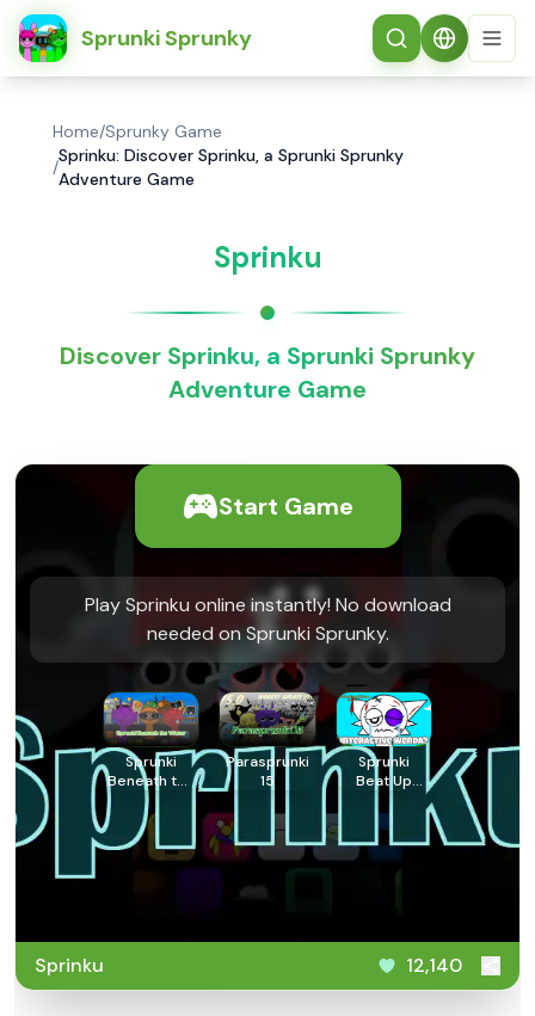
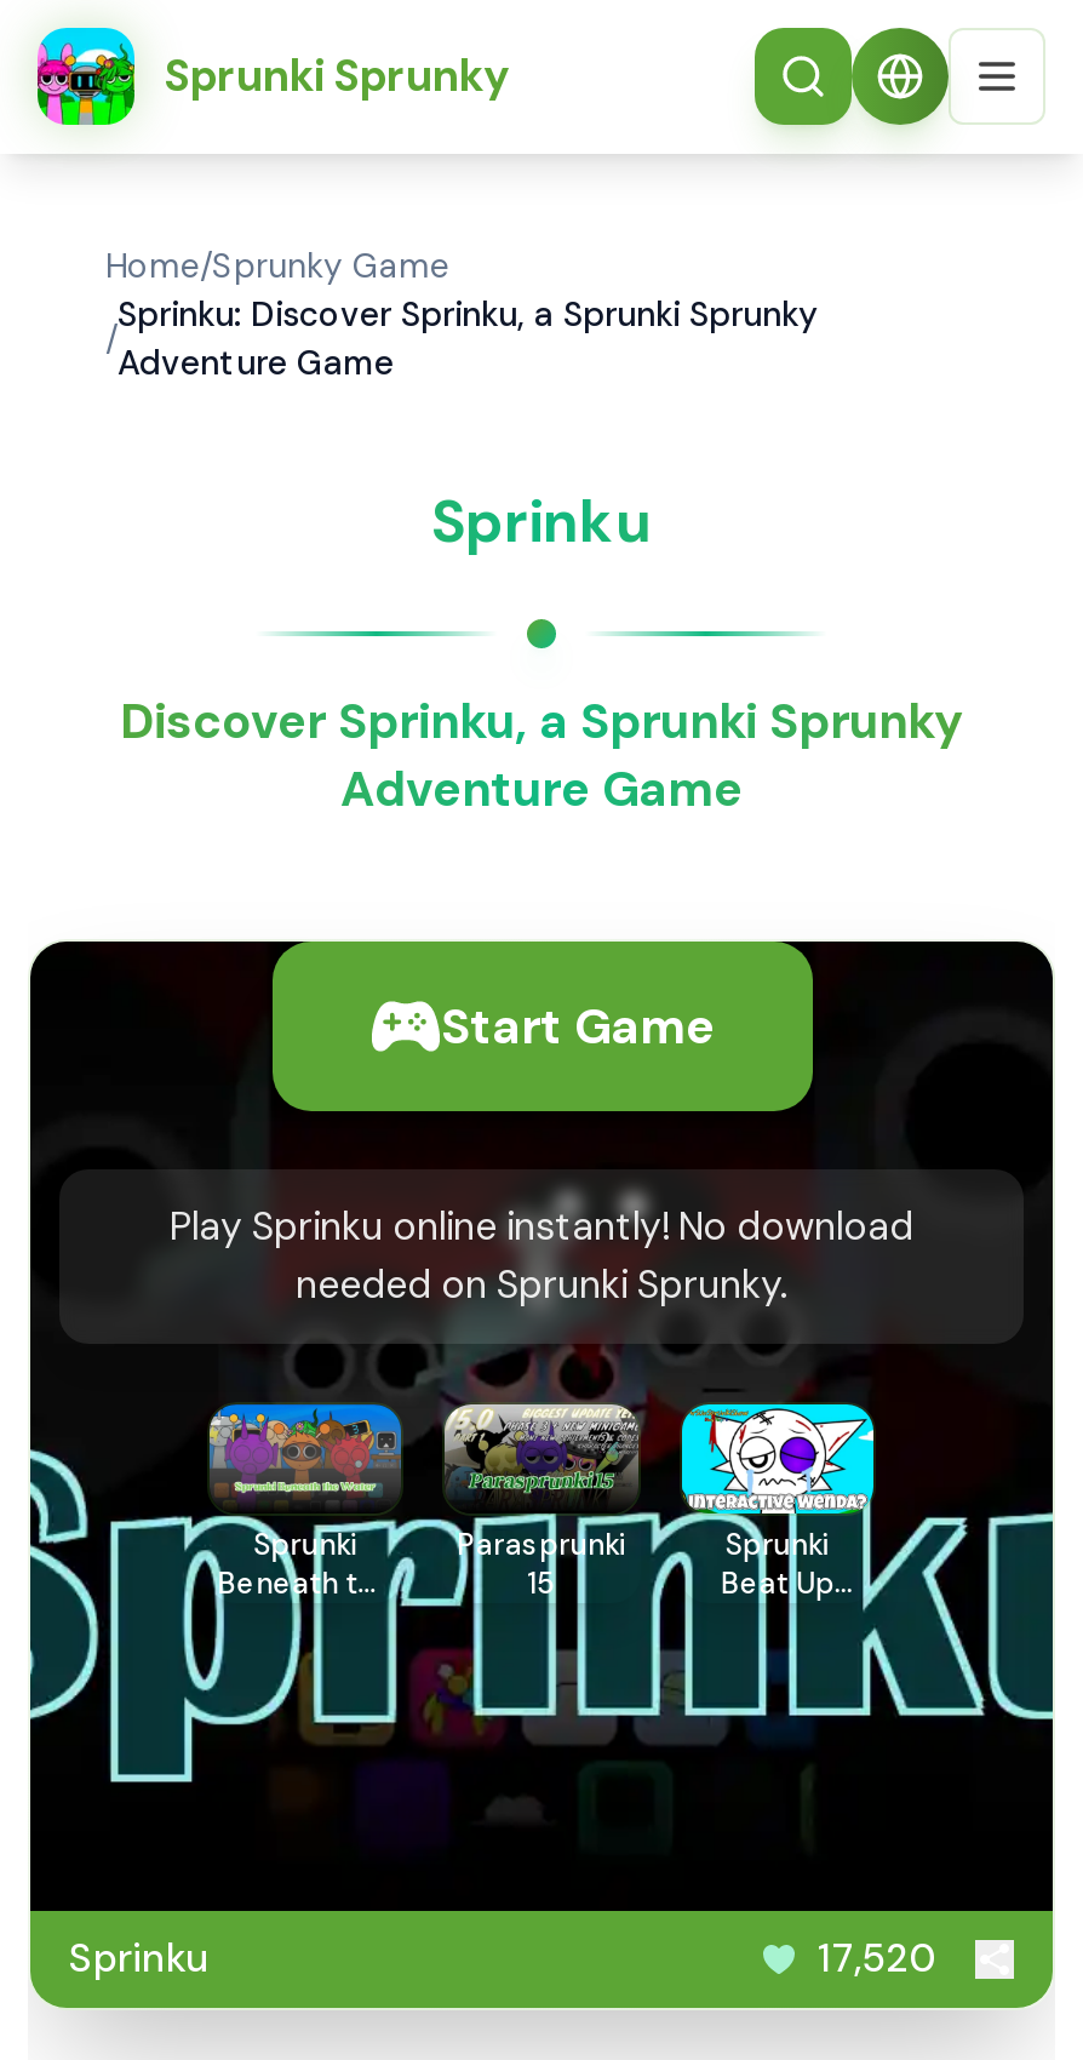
[406,953,462,978] 12,140 -> [818,1933,936,1984] 17,520

